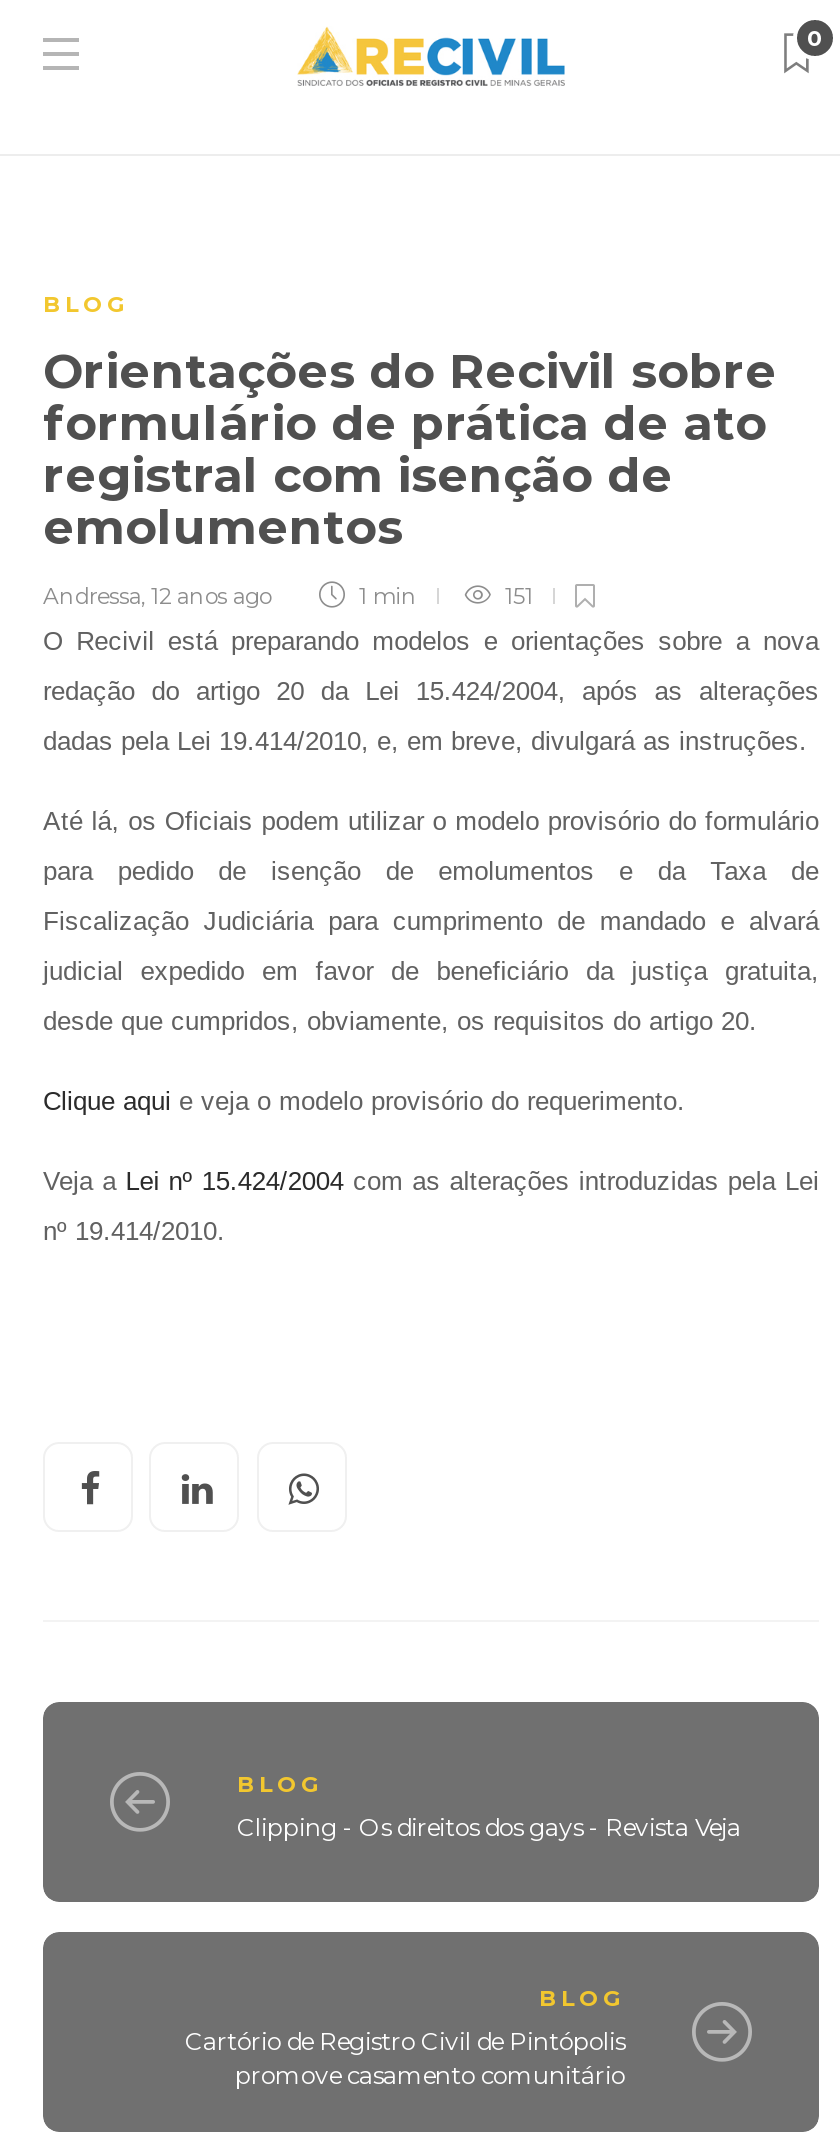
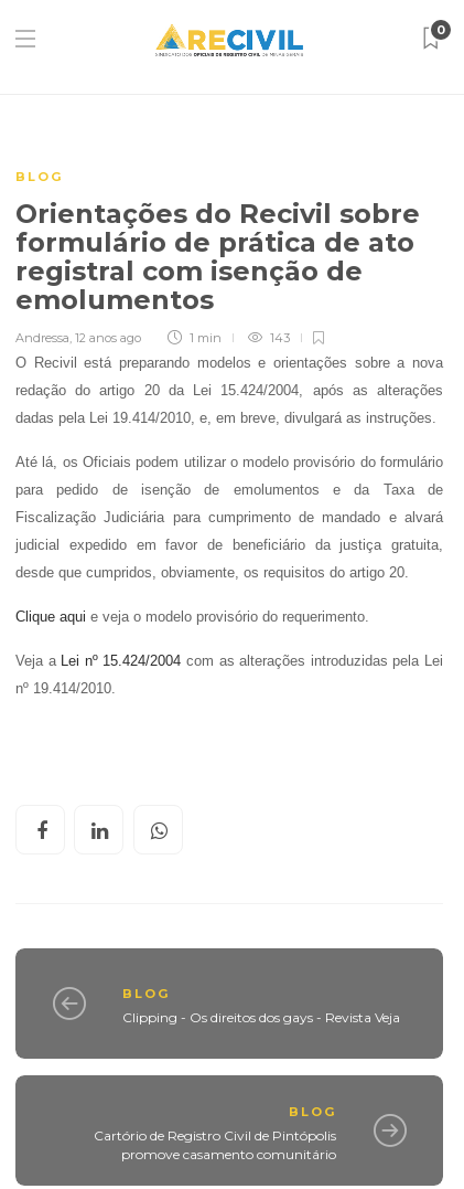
[499,582,533,610] 151 -> [267,330,290,346] 143

